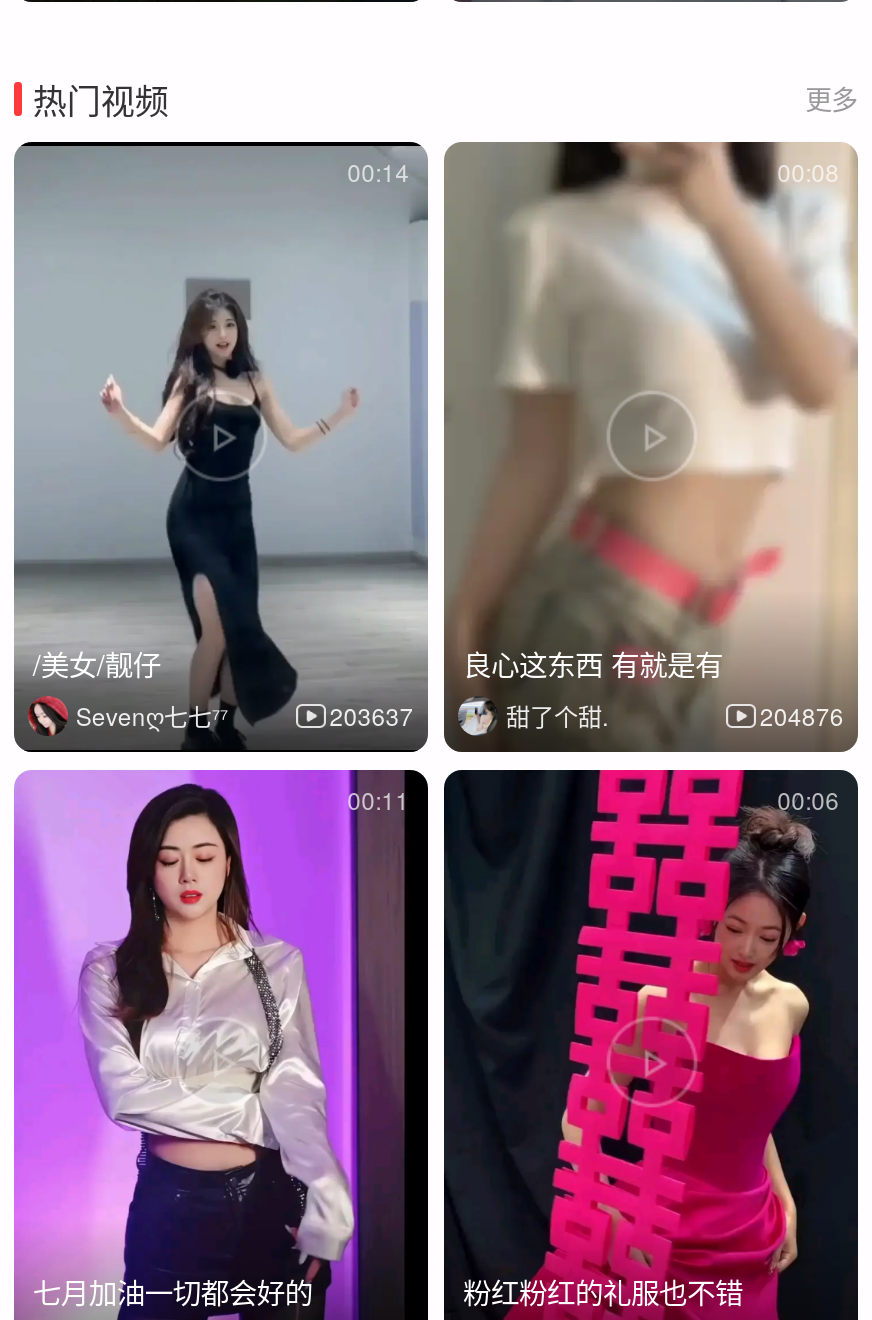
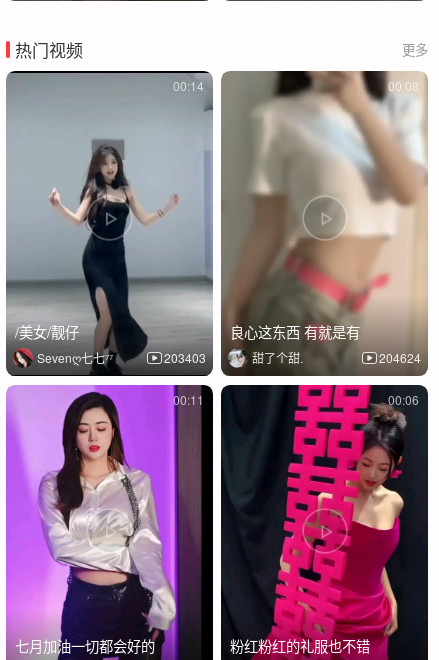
[330,698,414,732] 203637 -> [164,349,206,366] 203403
[760,698,844,732] 204876 -> [379,349,421,366] 204624

